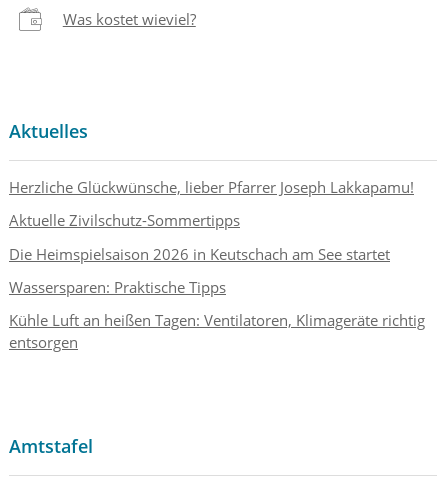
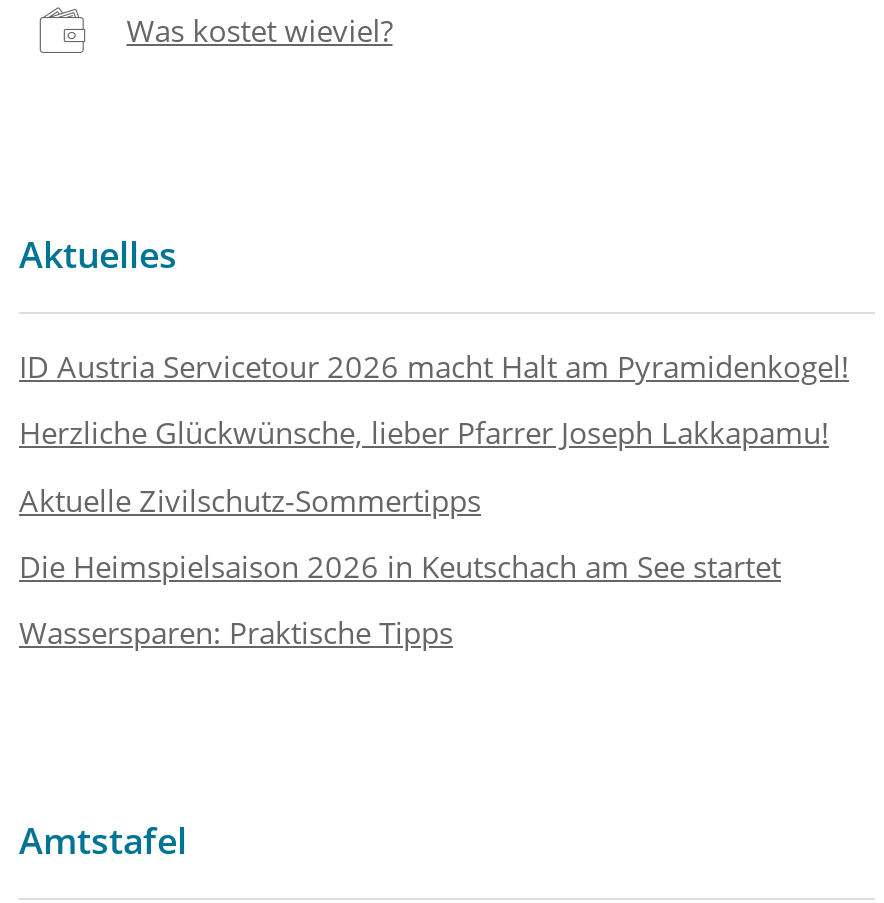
none -> [19,346,849,386] ID Austria Servicetour 2026 macht Halt am Pyramidenkogel!
moved [9,177,414,297] -> [19,413,829,652]: Herzliche Glückwünsche, lieber Pfarrer Joseph Lakkapamu! | Aktuelle Zivilschutz-Sommertipps | Die Heimspielsaison 2026 in Keutschach am See startet | Wassersparen: Praktische Tipps
[9,310,425,352] Kühle Luft an heißen Tagen: Ventilatoren, Klimageräte richtig | entsorgen -> none

